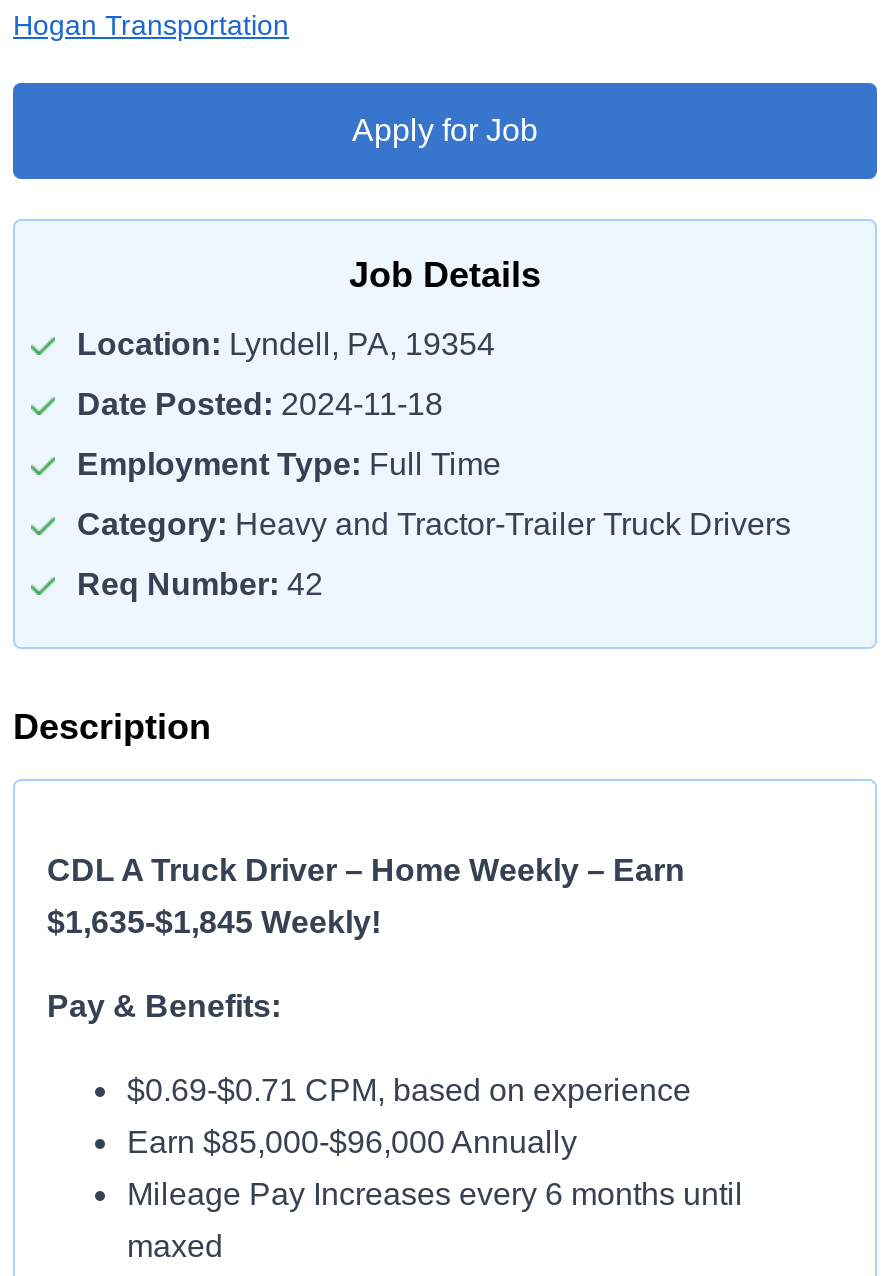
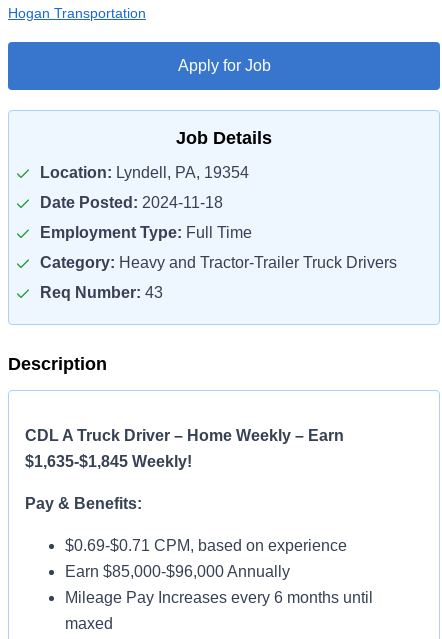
[77,567,323,601] Req Number: 42 -> [40,284,163,301] Req Number: 43

